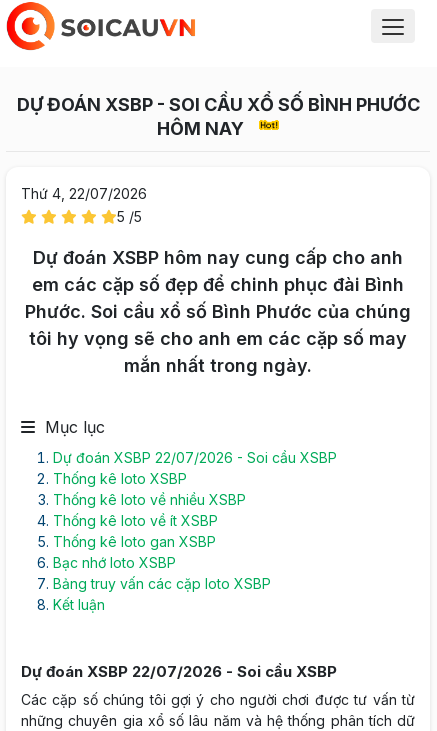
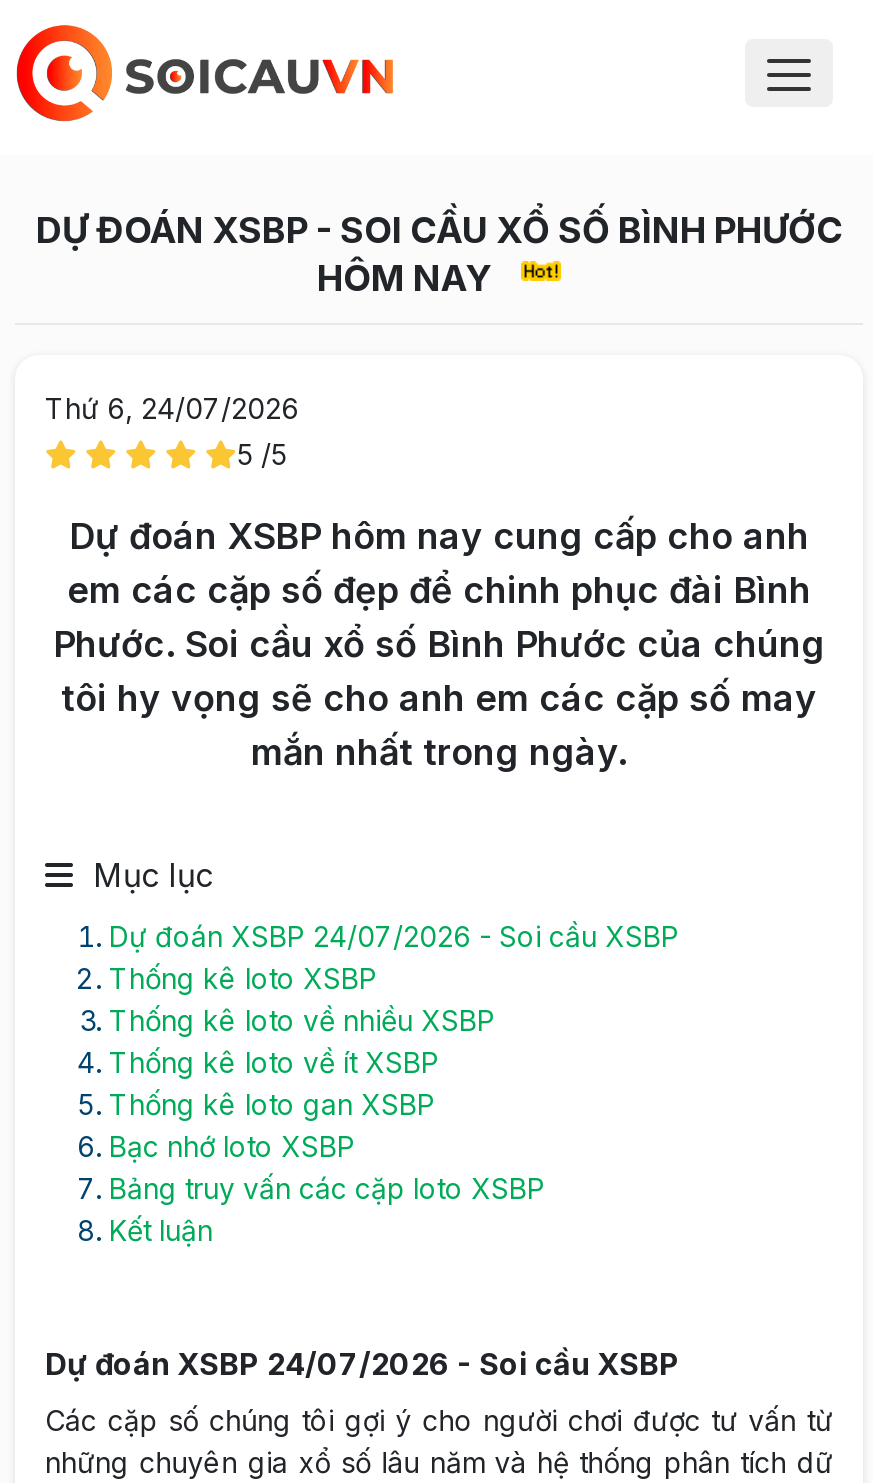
[21,185,147,202] Thứ 4, 22/07/2026 -> [45,391,299,425] Thứ 6, 24/07/2026
[53,449,337,466] Dự đoán XSBP 22/07/2026 - Soi cầu XSBP -> [109,919,679,953] Dự đoán XSBP 24/07/2026 - Soi cầu XSBP
[21,662,337,681] Dự đoán XSBP 22/07/2026 - Soi cầu XSBP -> [45,1345,679,1383] Dự đoán XSBP 24/07/2026 - Soi cầu XSBP

